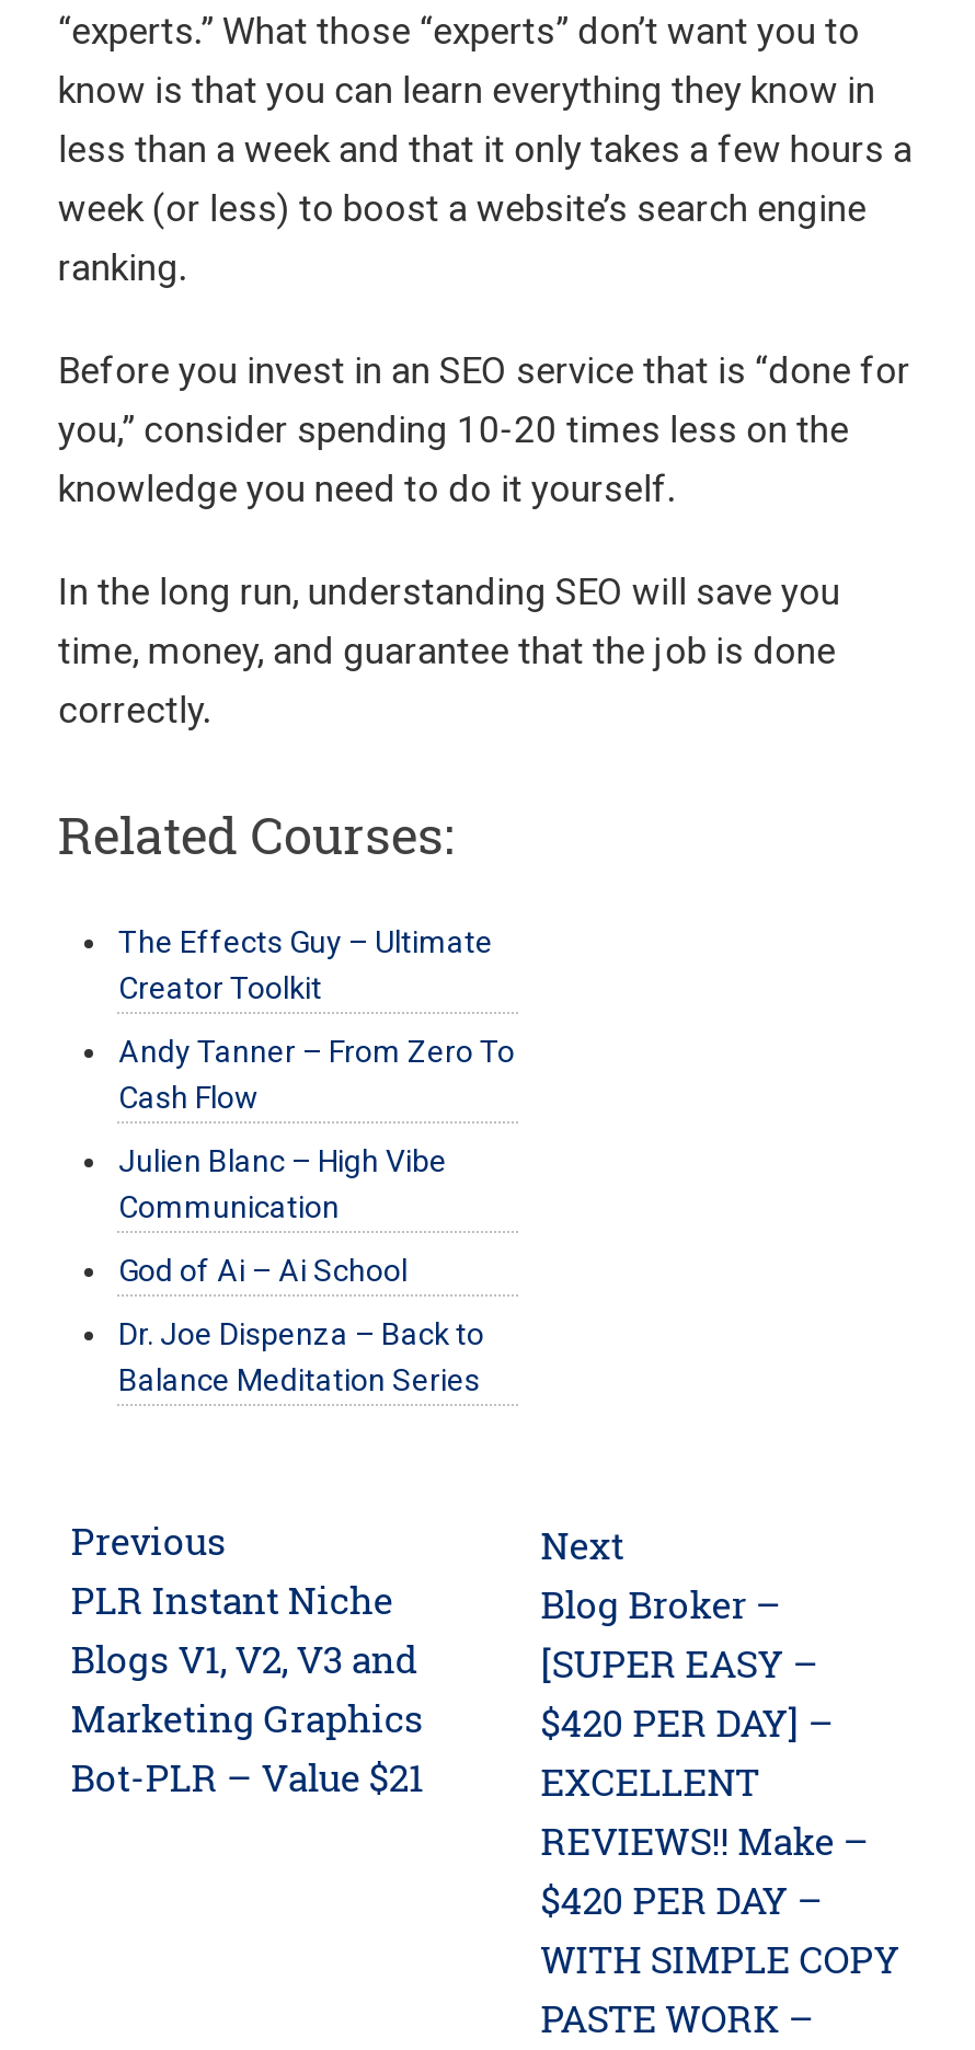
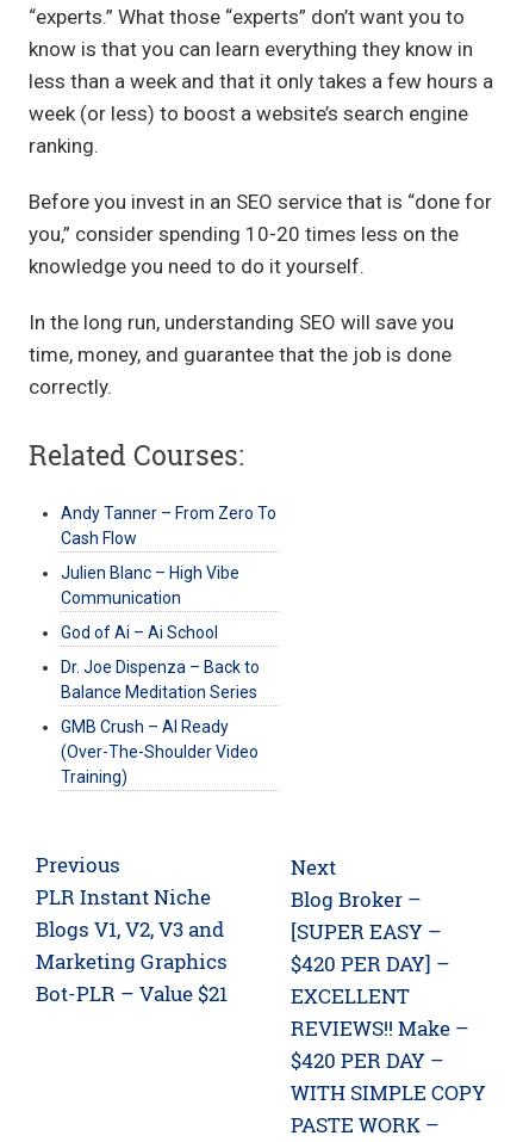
[118,925,493,1006] The Effects Guy – Ultimate | Creator Toolkit -> none
moved [118,1034,515,1398] -> [61,504,277,702]: Andy Tanner – From Zero To | Cash Flow | Julien Blanc – High Vibe | Communication | God of Ai – Ai School | Dr. Joe Dispenza – Back to | Balance Meditation Series
none -> [61,717,259,787] GMB Crush – AI Ready | (Over-The-Shoulder Video | Training)

